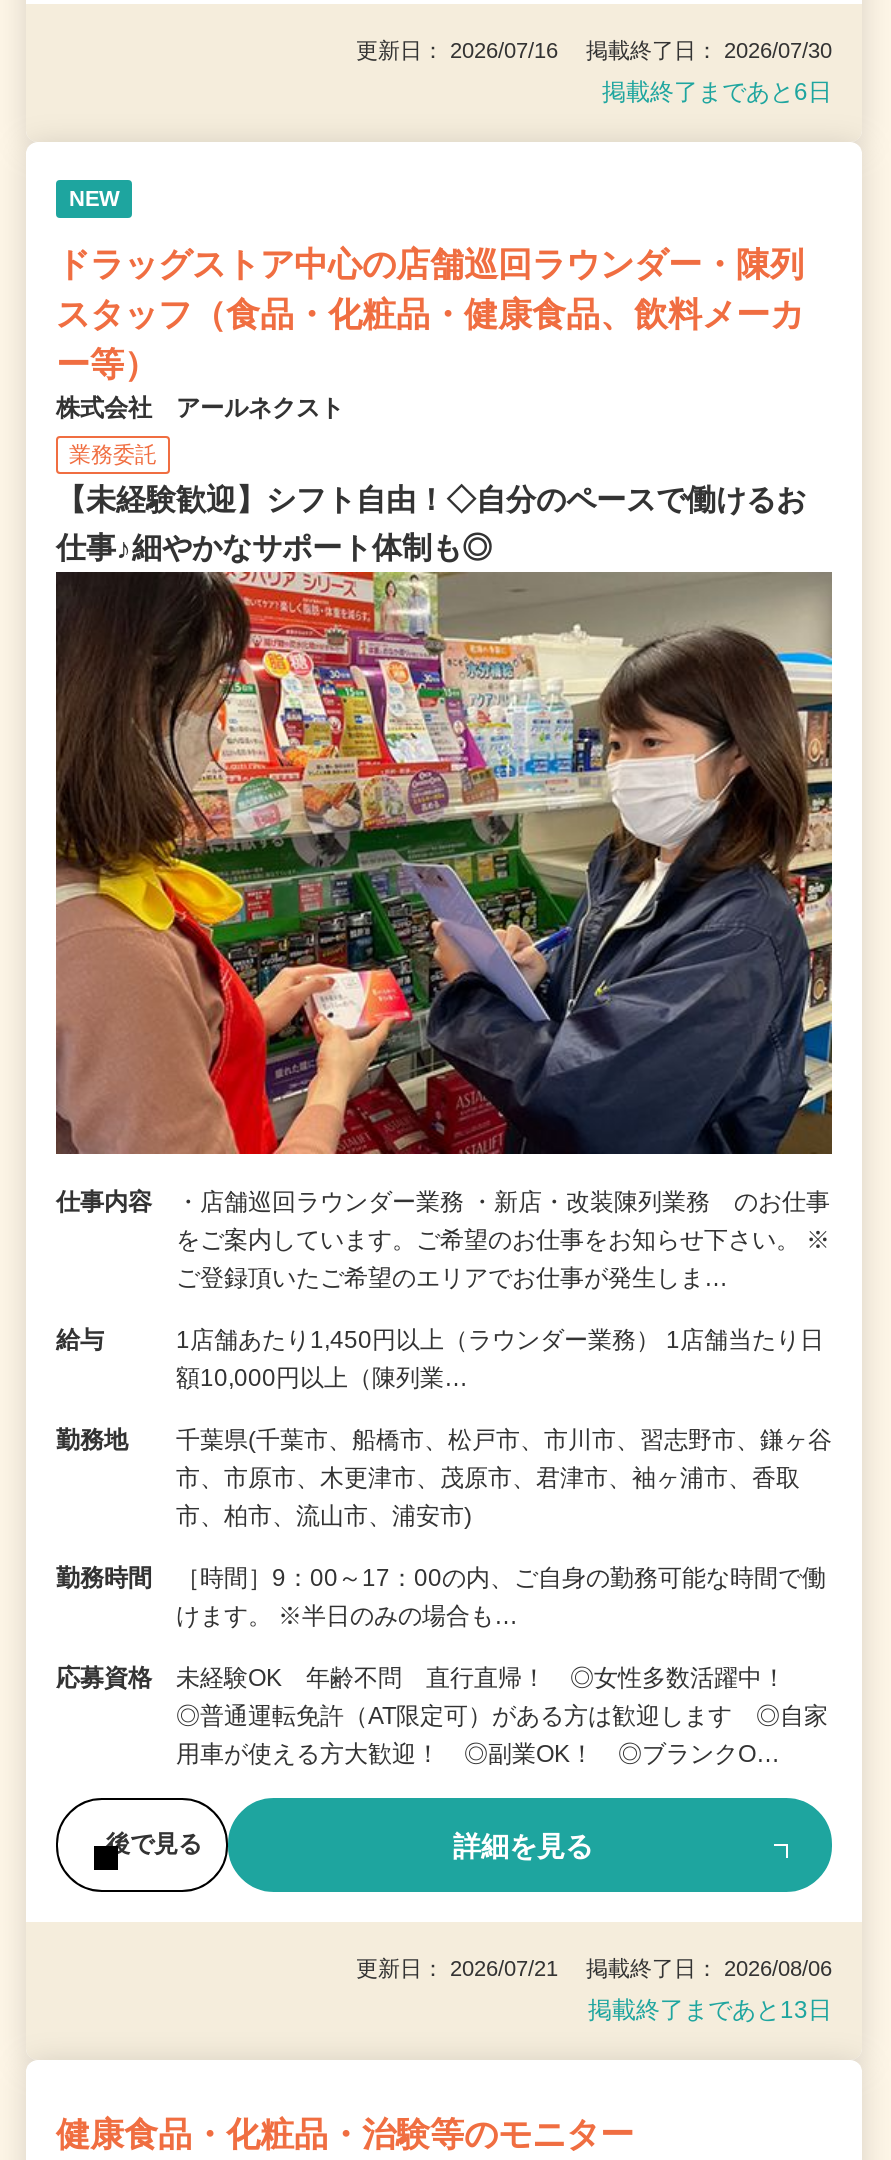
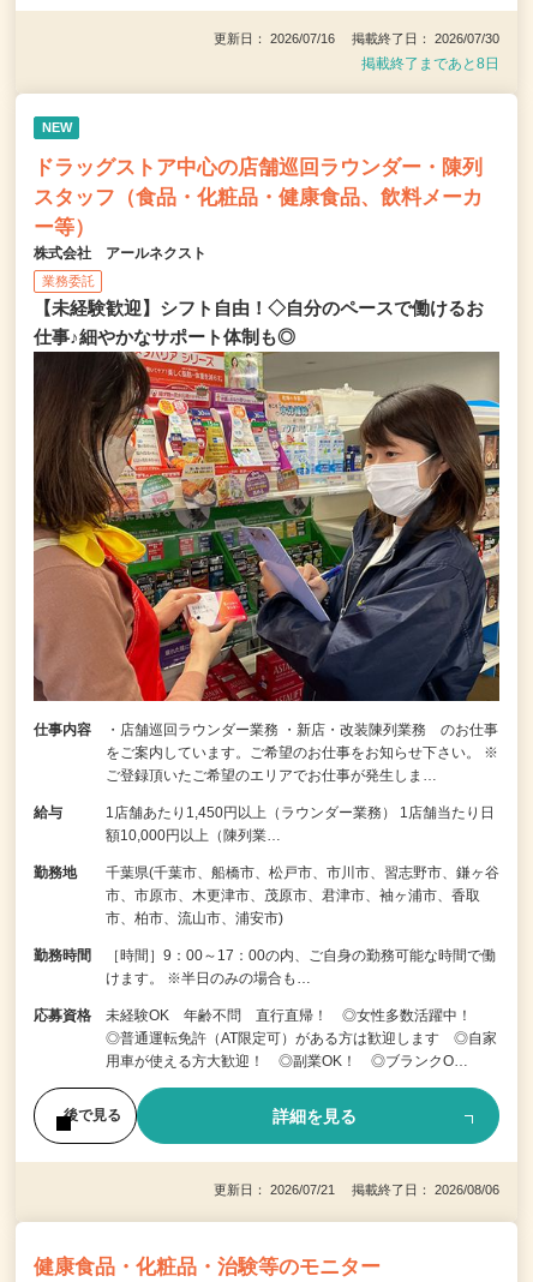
[602,78,832,106] 掲載終了まであと6日 -> [361,55,499,72] 掲載終了まであと8日
[588,1995,832,2023] 掲載終了まであと13日 -> none

